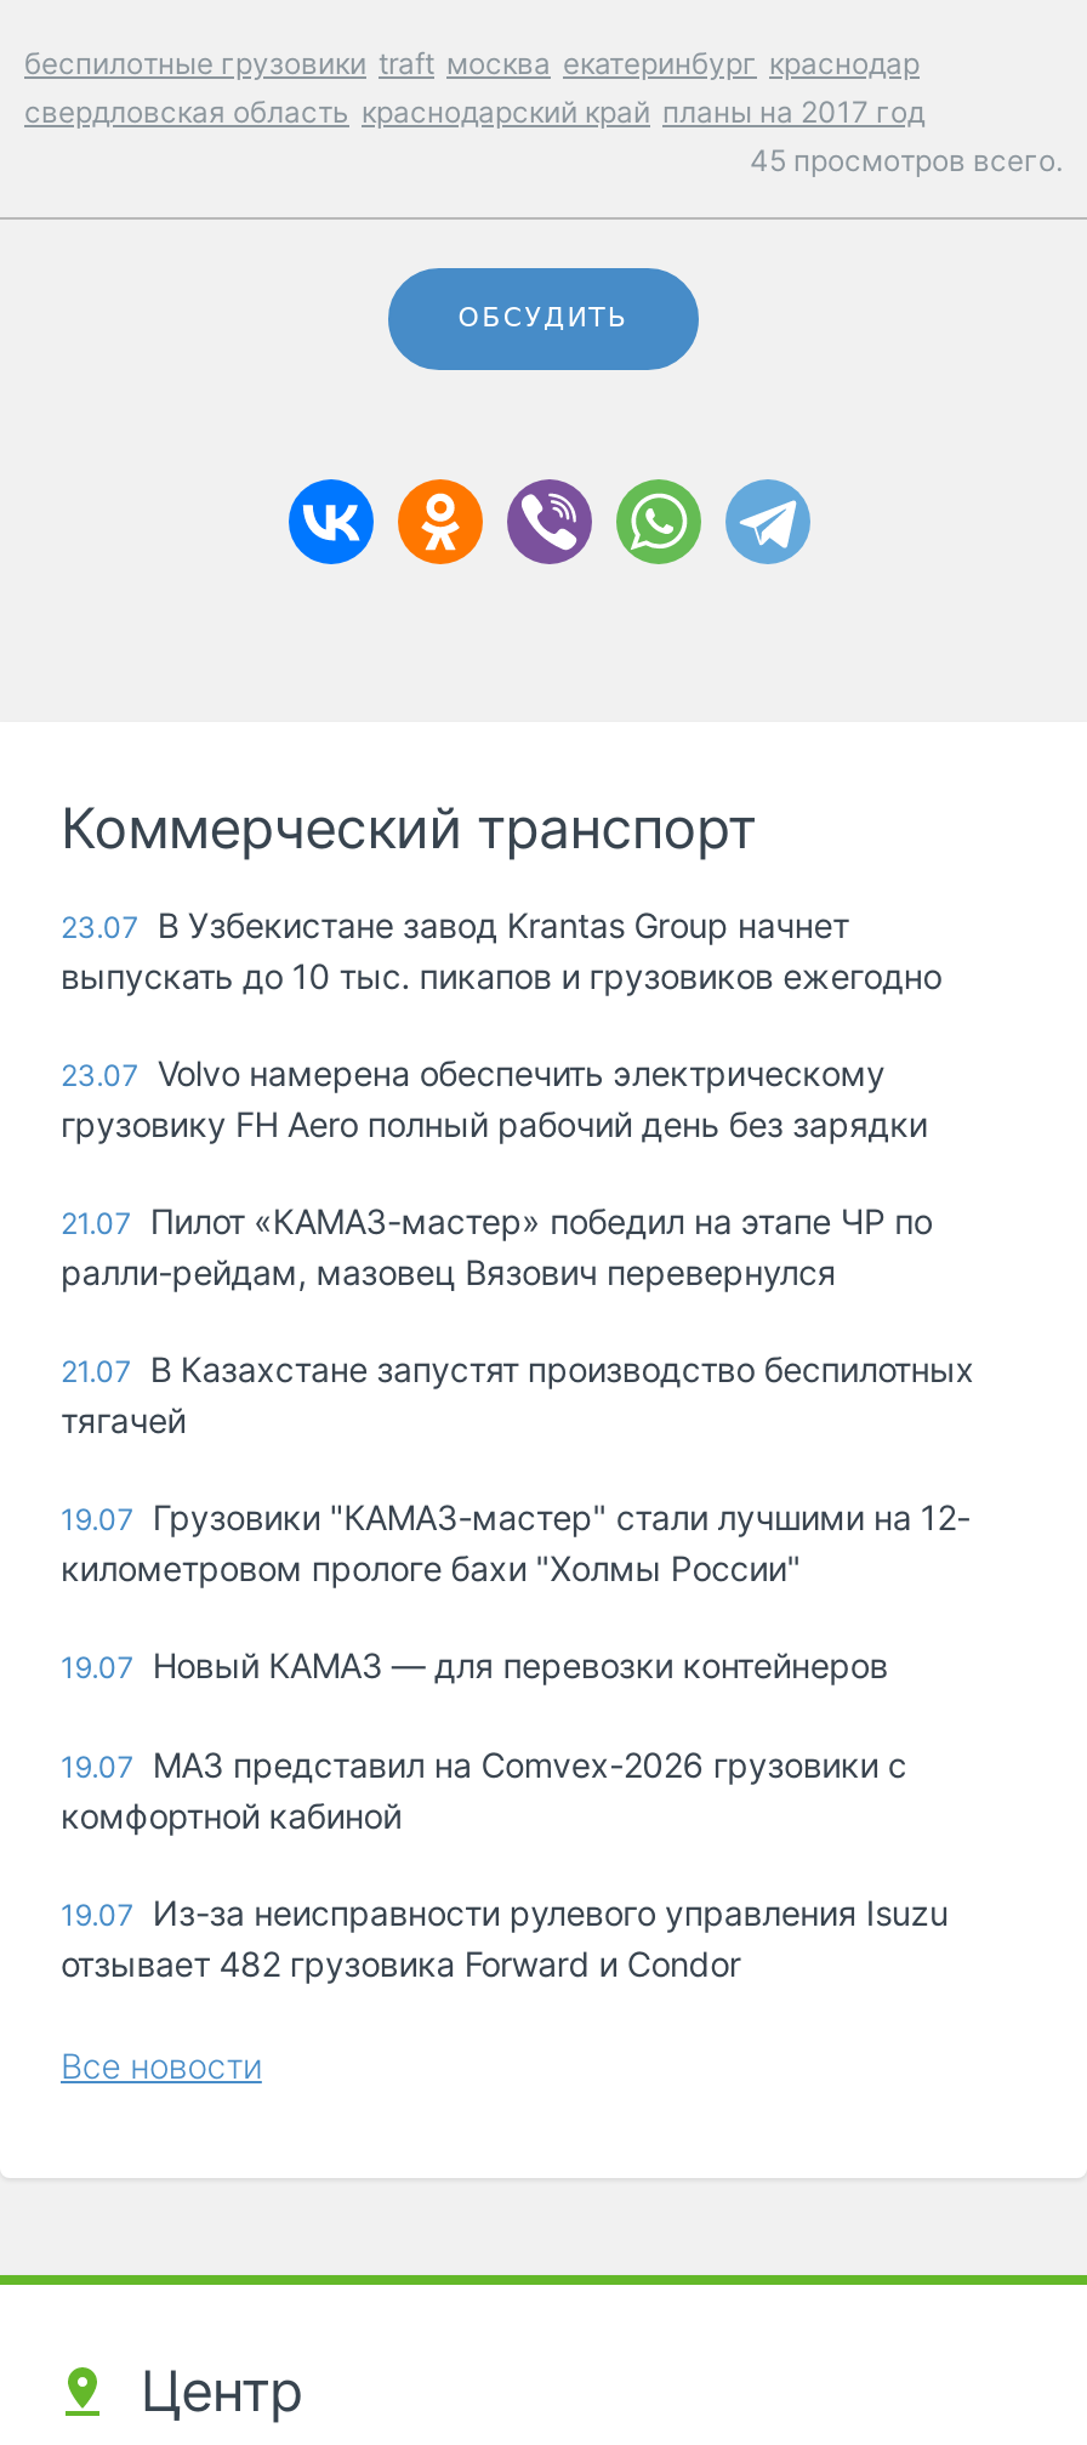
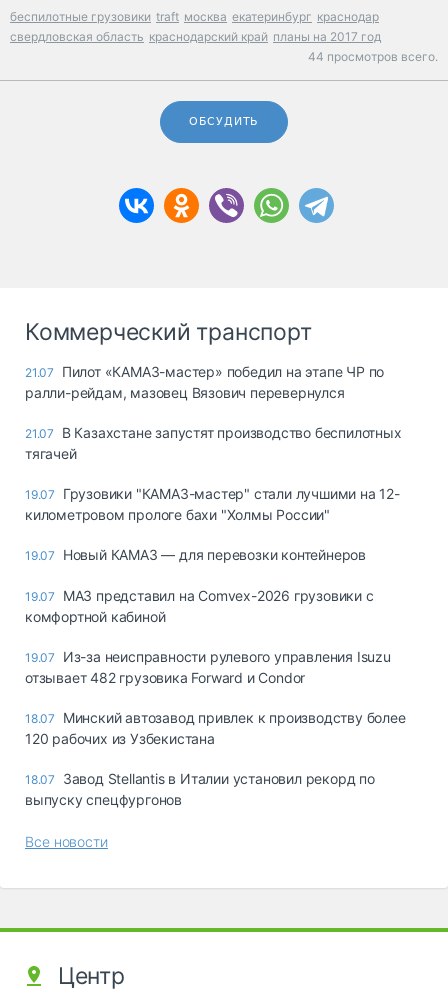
[750,141,1063,178] 45 просмотров всего. -> [308,49,438,64] 44 просмотров всего.
[61,903,941,1144] 23.07 В Узбекистане завод Krantas Group начнет | выпускать до 10 тыс. пикапов и грузовиков ежегодно | 23.07 Volvo намерена обеспечить электрическому | грузовику FH Aero полный рабочий день без зарядки -> none
moved [61,1199,974,1983] -> [25,363,402,686]: 21.07 Пилот «КАМАЗ-мастер» победил на этапе ЧР по | ралли-рейдам, мазовец Вязович перевернулся | 21.07 В Казахстане запустят производство беспилотных | ... | 19.07 Из-за неисправности рулевого управления Isuzu | отзывает 482 грузовика Forward и Condor
none -> [25,709,406,808] 18.07 Минский автозавод привлек к производству более | 120 рабочих из Узбекистана | 18.07 Завод Stellantis в Италии установил рекорд по | выпуску спецфургонов

